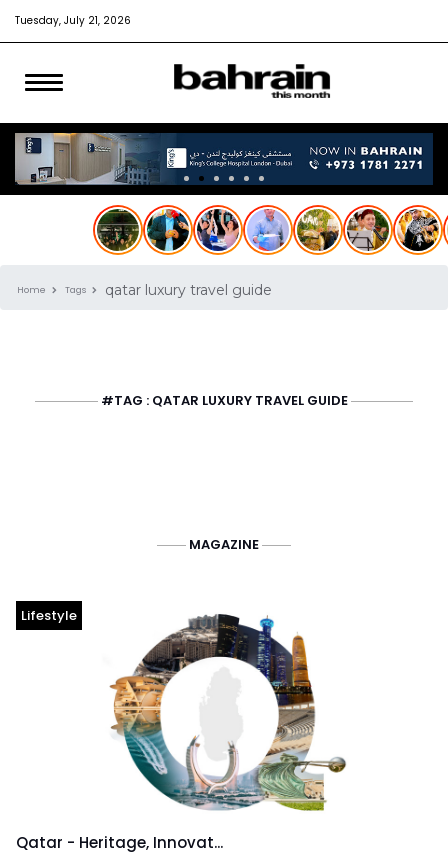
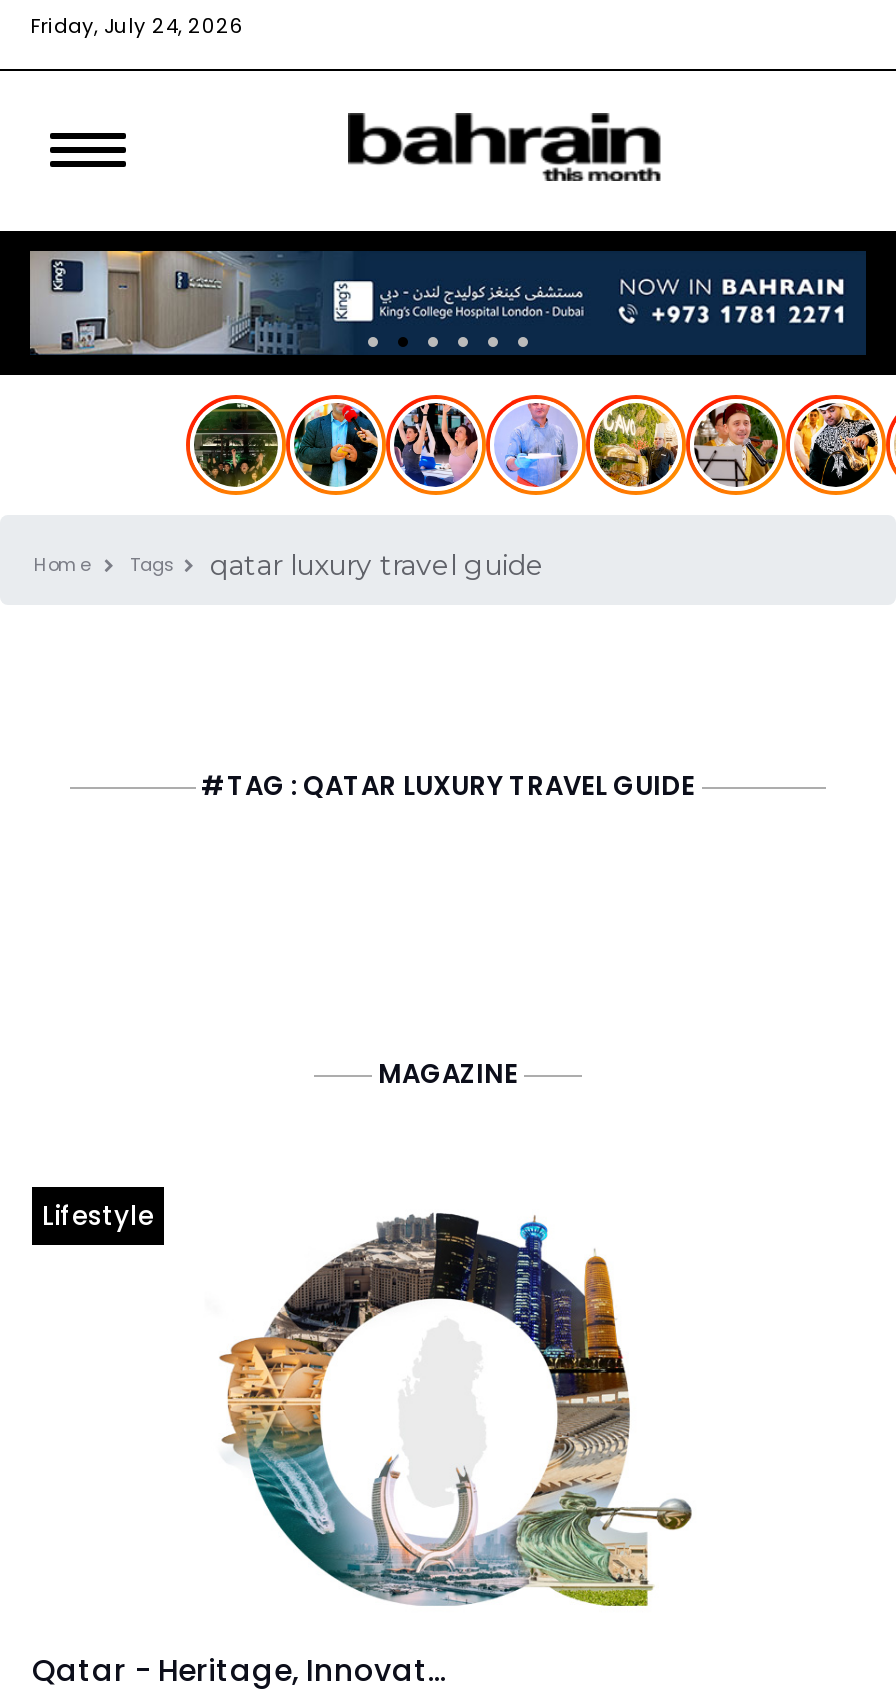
[15,13,131,28] Tuesday, July 21, 2026 -> [30,11,244,41] Friday, July 24, 2026

